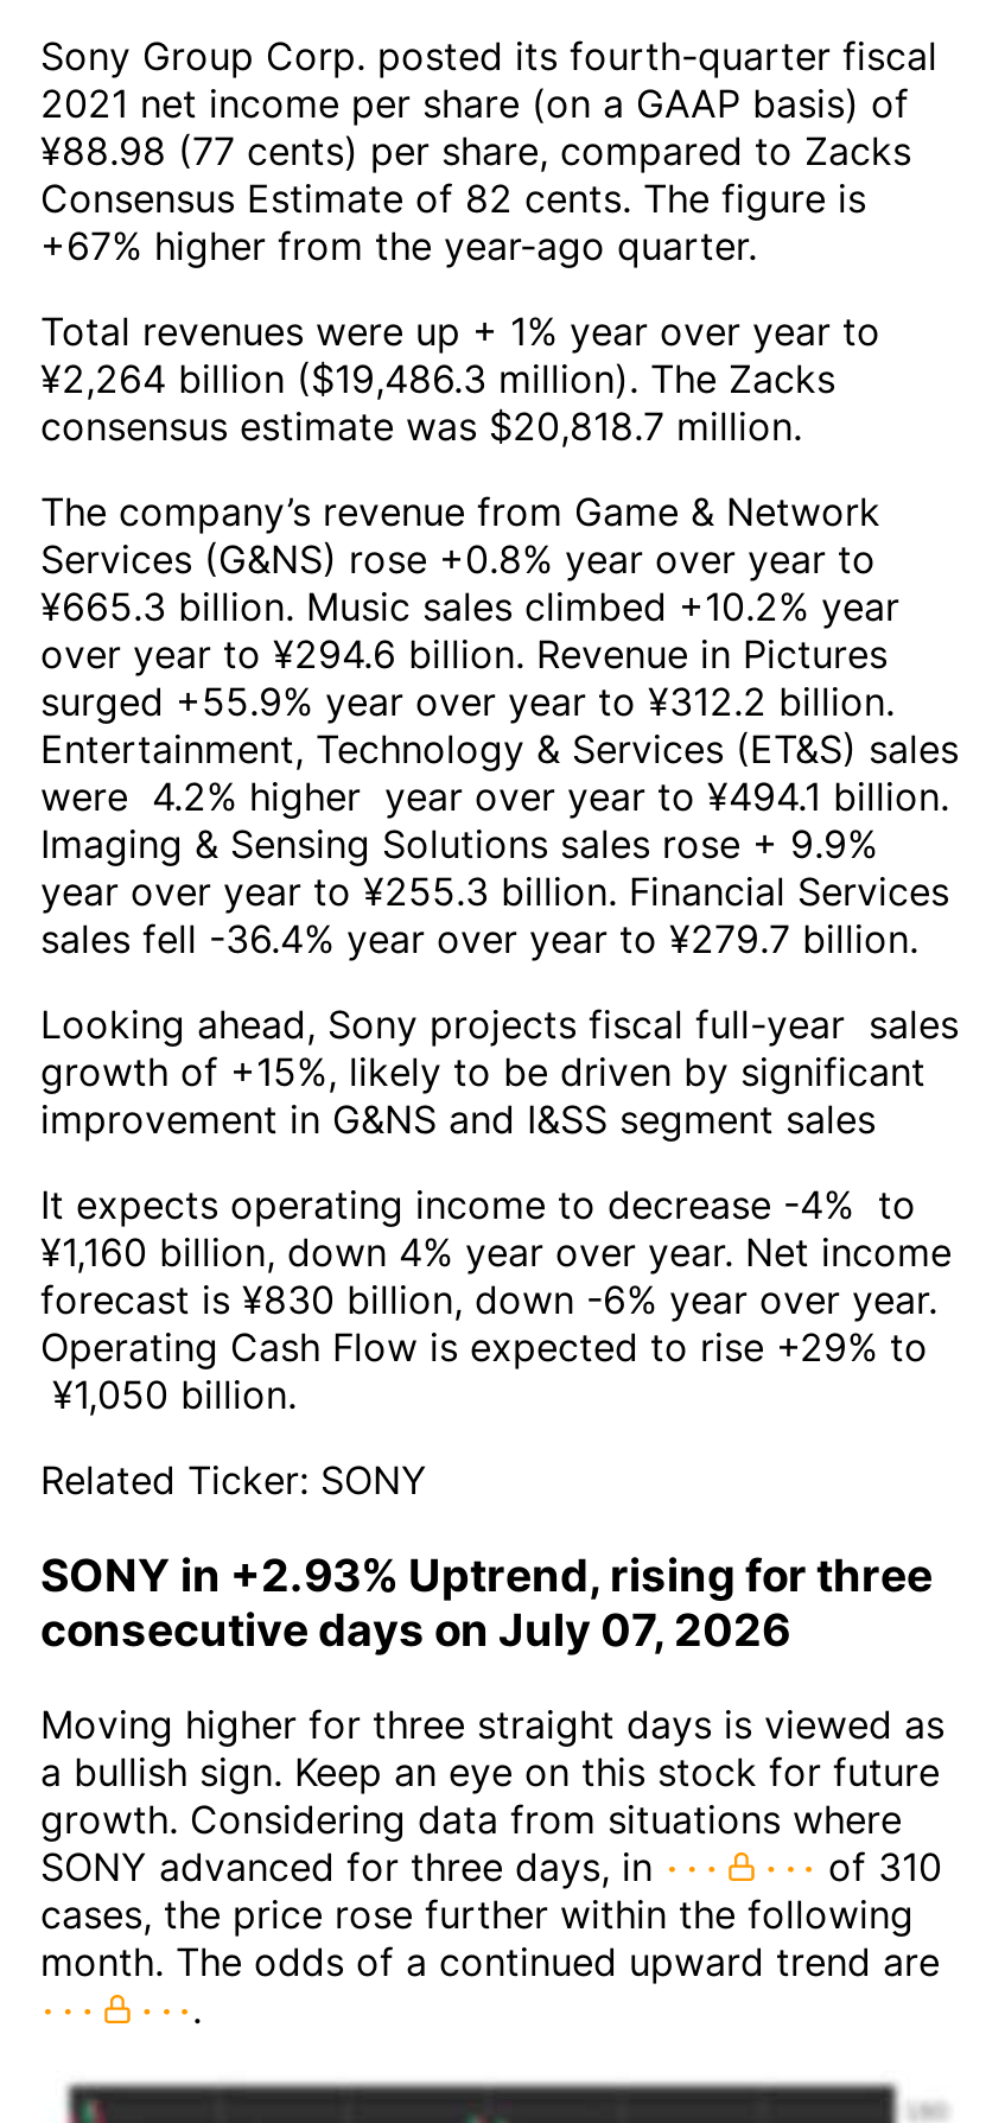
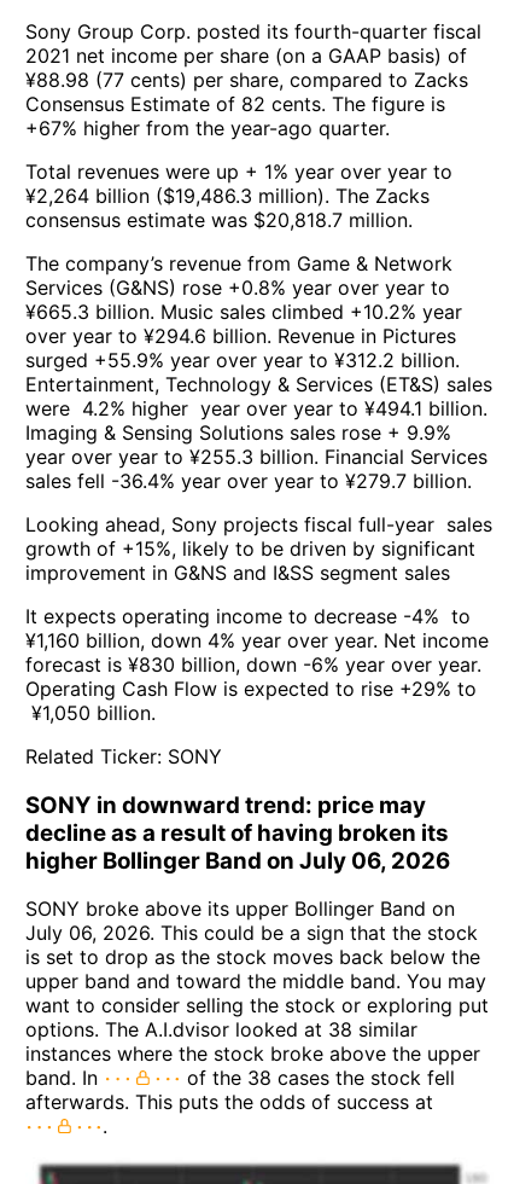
[40,1548,933,1657] SONY in +2.93% Uptrend, rising for three | consecutive days on July 07, 2026 -> [25,791,450,874] SONY in downward trend: price may | decline as a result of having broken its | higher Bollinger Band on July 06, 2026
[40,1701,944,1986] Moving higher for three straight days is viewed as | a bullish sign. Keep an eye on this stock for future | growth. Considering data from situations where | SONY advanced for three days, in | of 310 | cases, the price rose further within the following | month. The odds of a continued upward trend are -> [25,897,489,1114] SONY broke above its upper Bollinger Band on | July 06, 2026. This could be a sign that the stock | is set to drop as the stock moves back below the | upper band and toward the middle band. You may | want to consider selling the stock or exploring put | options. The A.I.dvisor looked at 38 similar | instances where the stock broke above the upper | band. In | of the 38 cases the stock fell | afterwards. This puts the odds of success at

